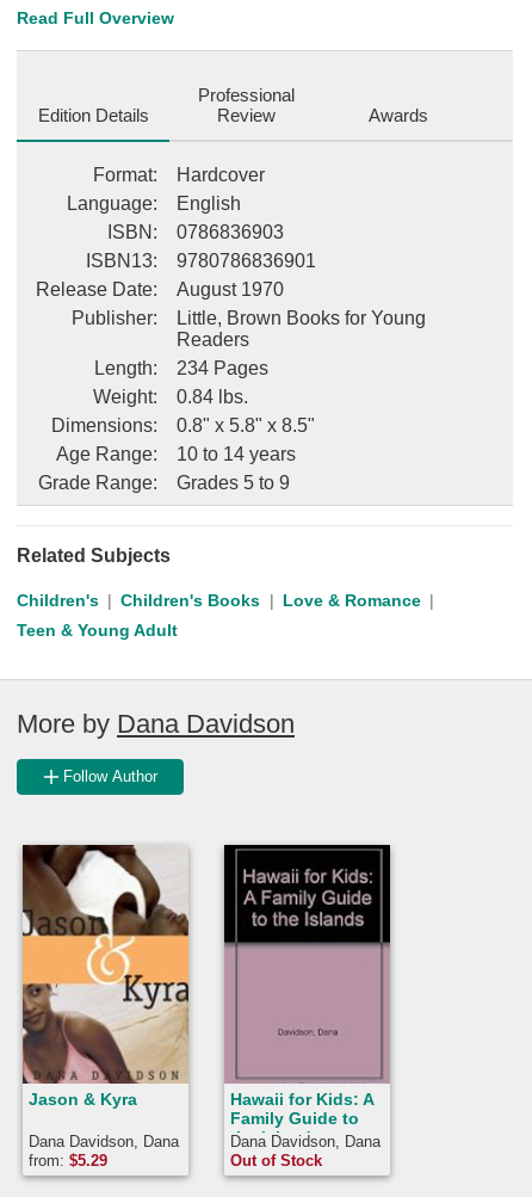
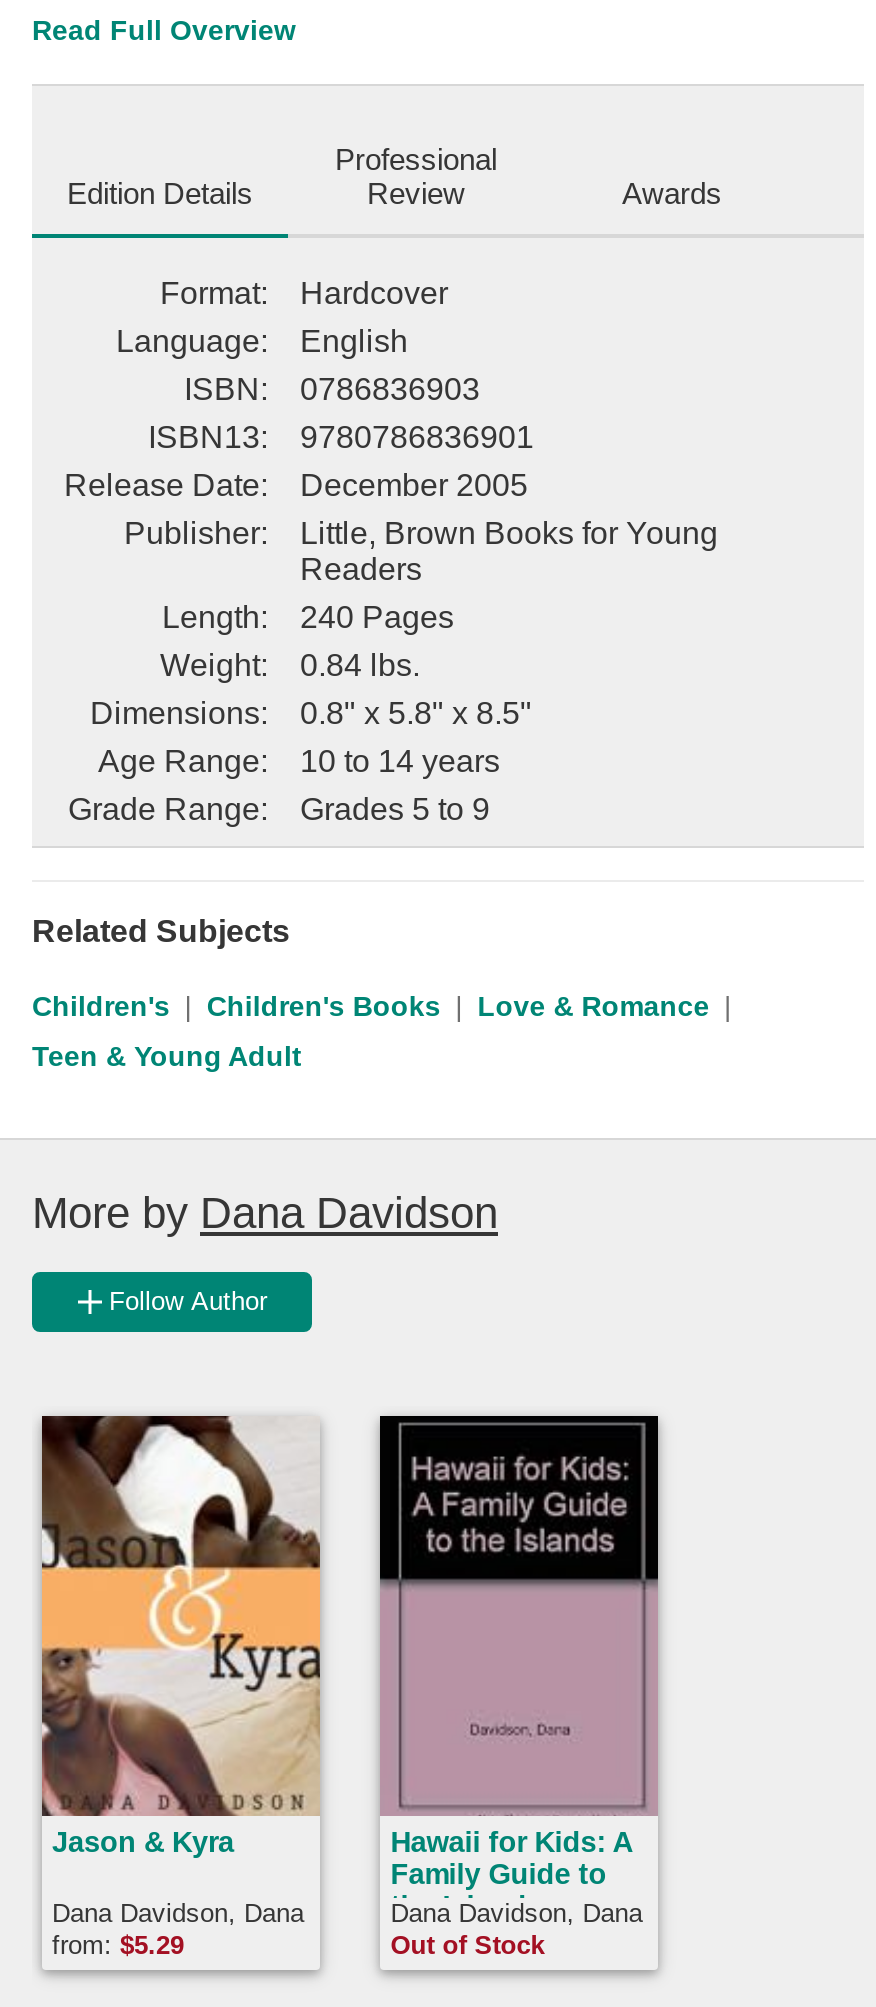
[36,280,284,300] Release Date: August 1970 -> [64,469,528,503] Release Date: December 2005
[94,359,268,379] Length: 234 Pages -> [162,601,454,635] Length: 240 Pages

